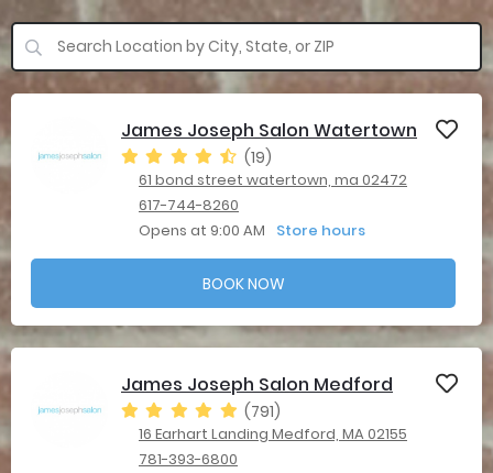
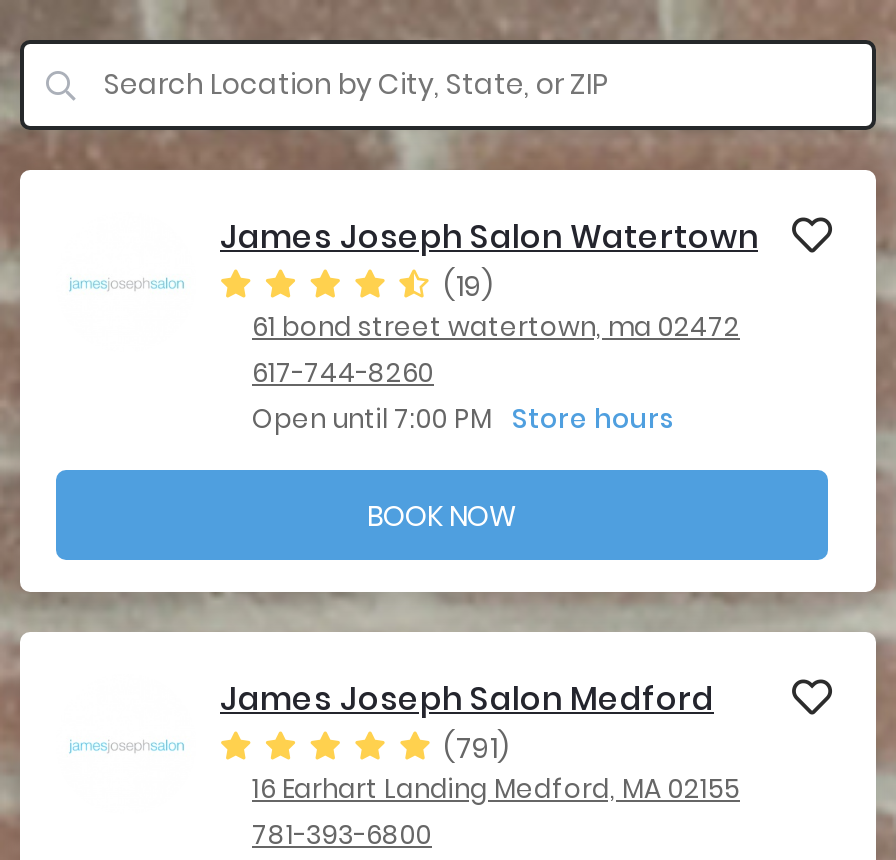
[139,220,365,241] Opens at 9:00 AM Store hours -> [252,400,674,438] Open until 7:00 PM Store hours

